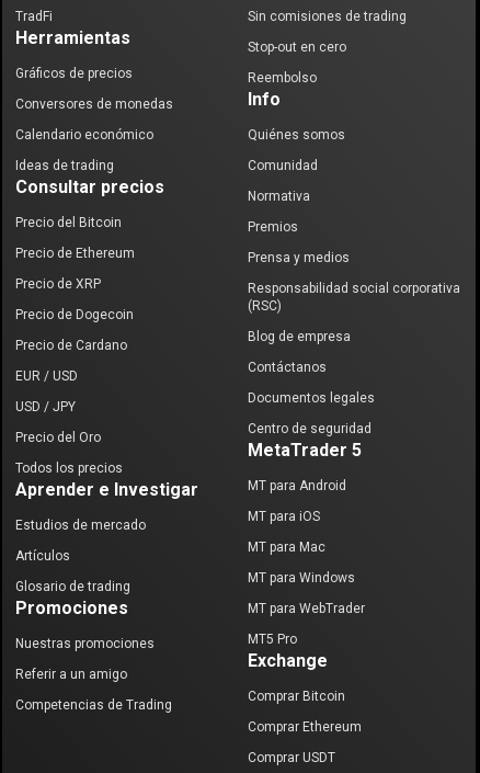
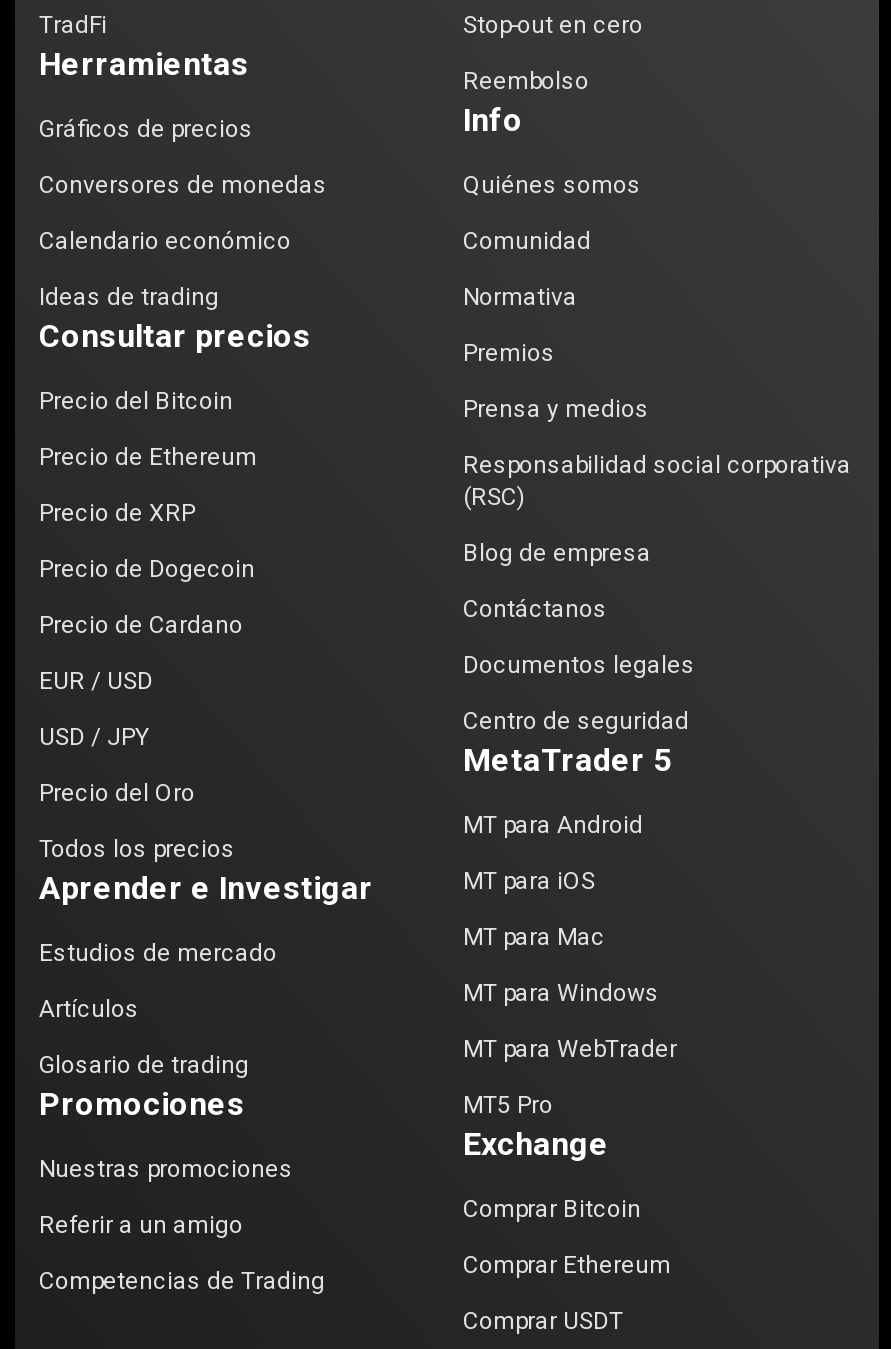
[248,9,407,24] Sin comisiones de trading -> none

